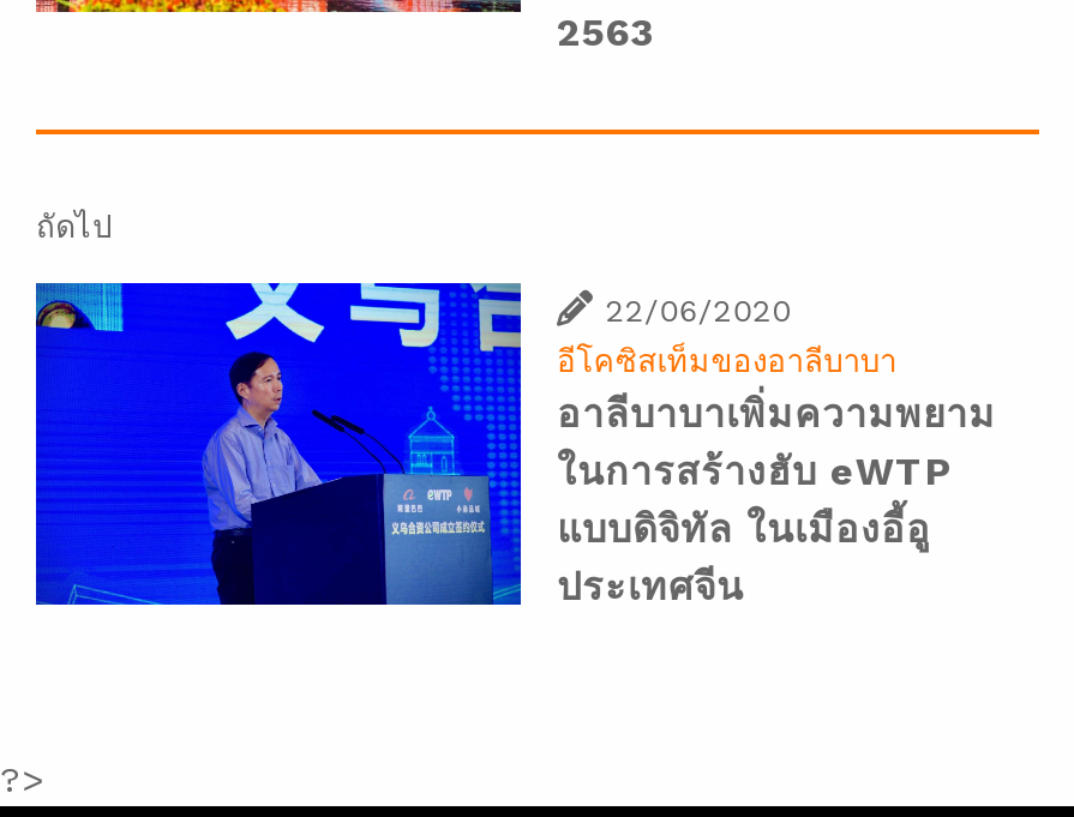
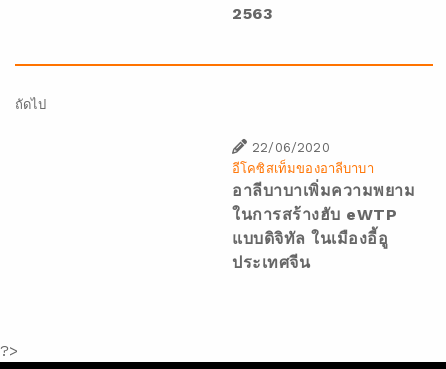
[34,281,523,607] [image] -> none

